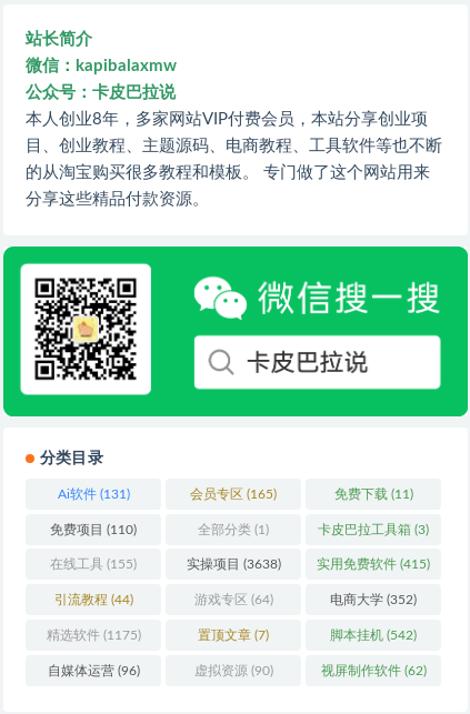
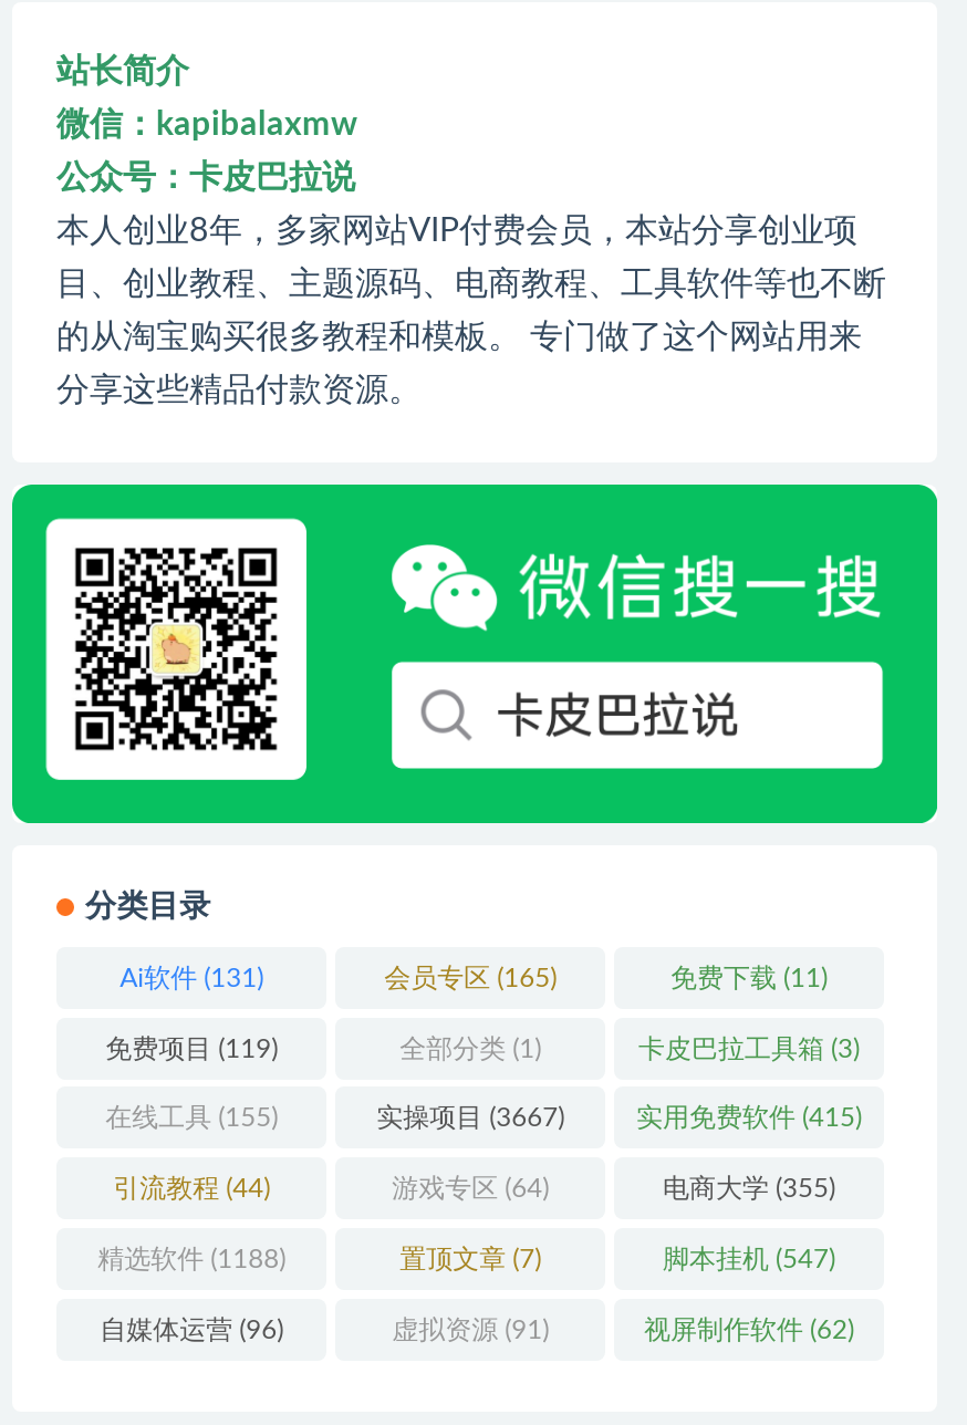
[50,523,137,536] 免费项目(110) -> [105,1035,278,1061] 免费项目(119)
[186,558,281,571] 实操项目(3638) -> [376,1105,564,1131] 实操项目(3667)
[330,593,417,606] 电商大学(352) -> [663,1175,835,1202] 电商大学(355)
[46,628,141,642] 精选软件(1175) -> [98,1246,286,1272] 精选软件(1188)
[330,628,417,642] 脚本挂机(542) -> [663,1246,835,1272] 脚本挂机(547)
[194,664,273,677] 虚拟资源(90) -> [392,1316,549,1342] 虚拟资源(91)

